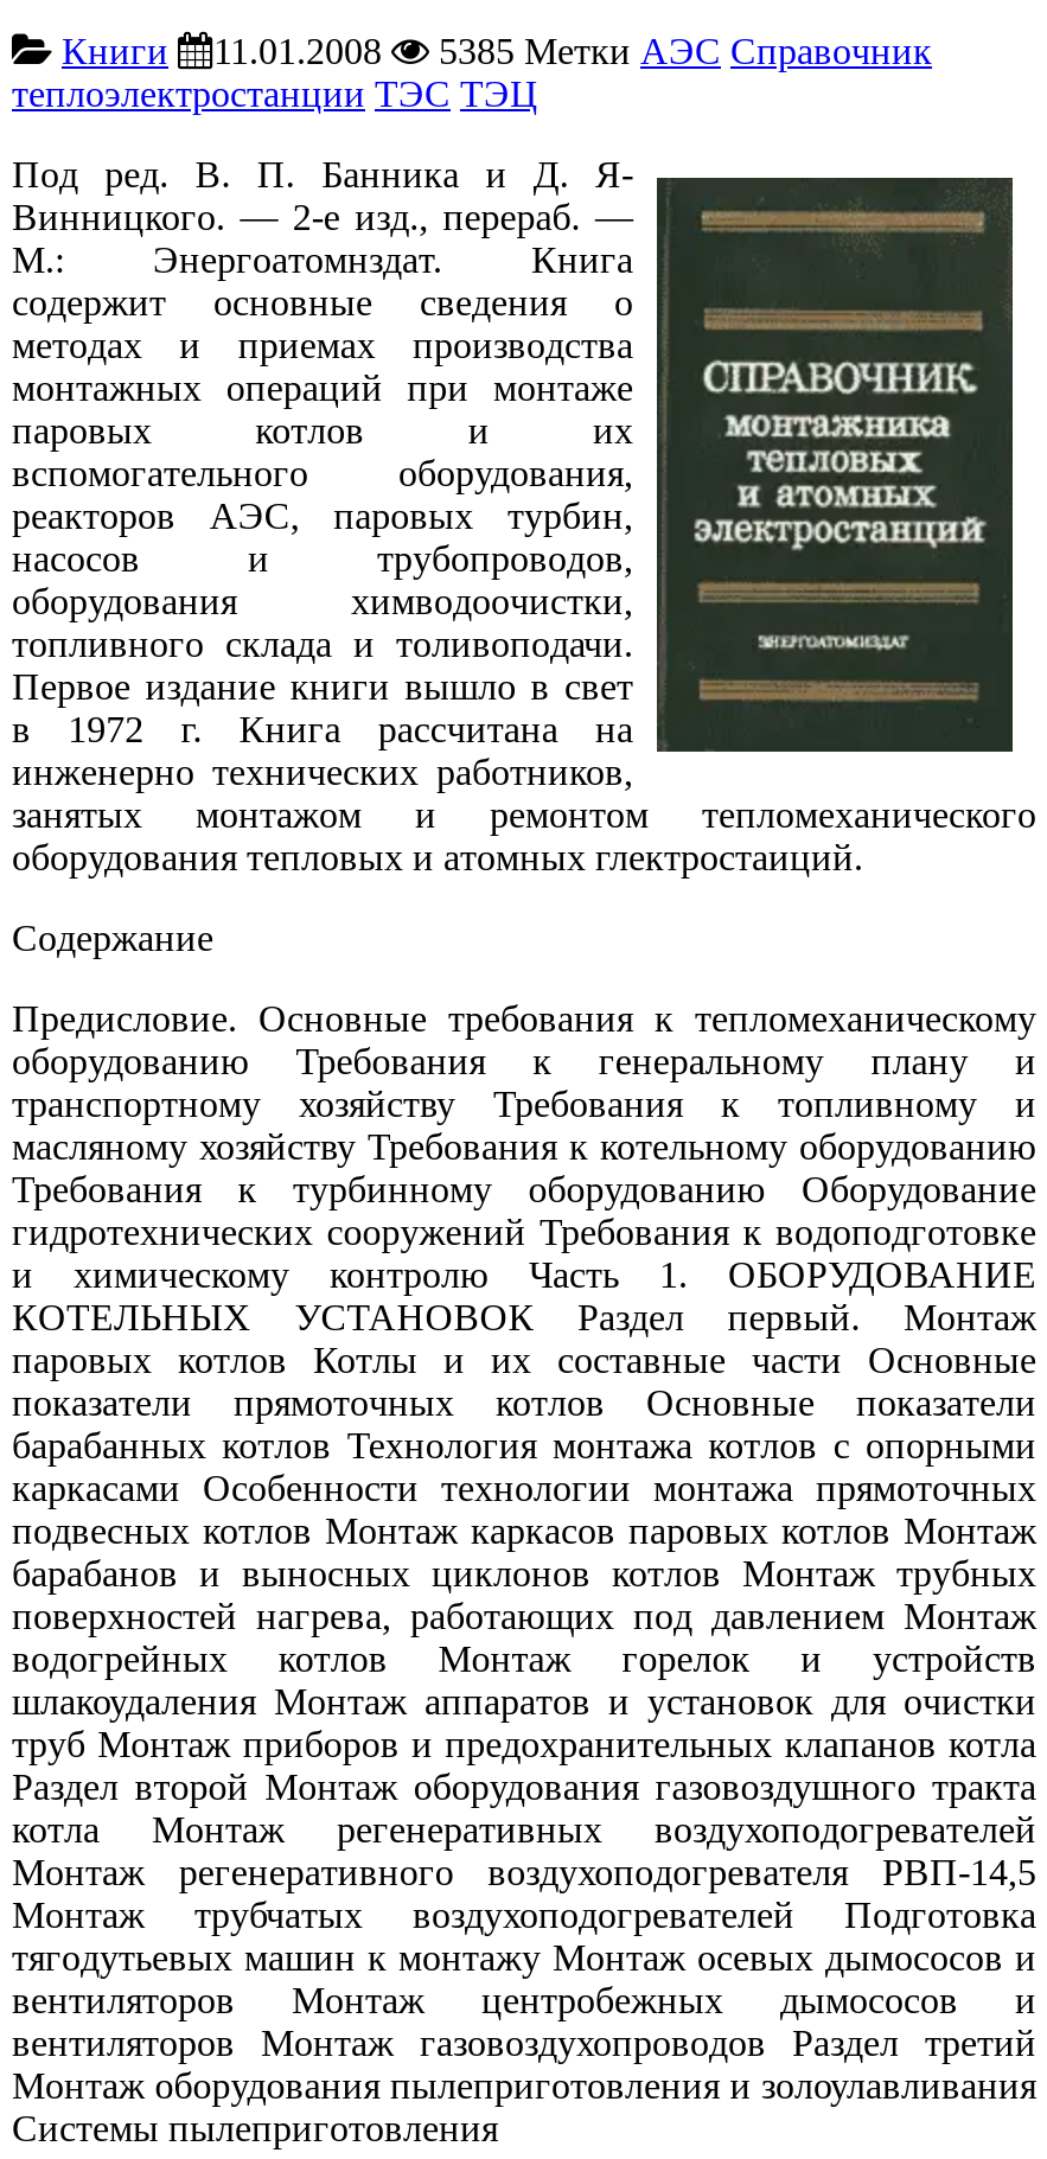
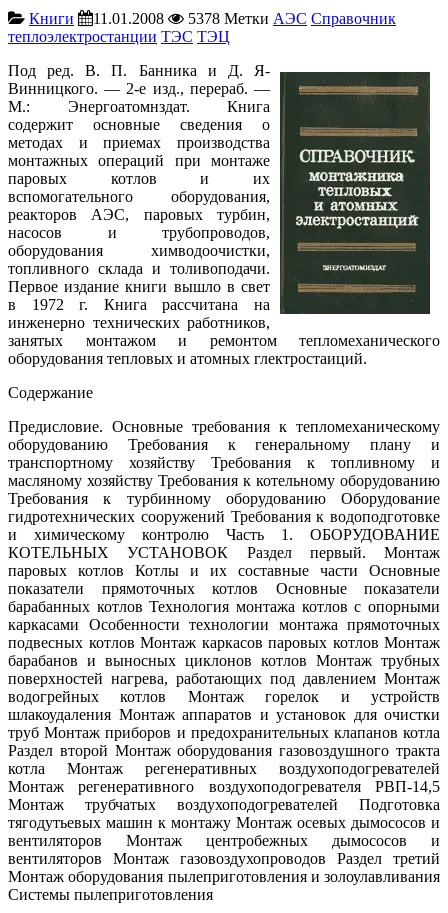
[429,30,932,71] 5385 Метки АЭС Справочник -> [184,10,396,27] 5378 Метки АЭС Справочник

